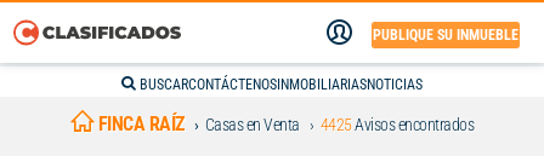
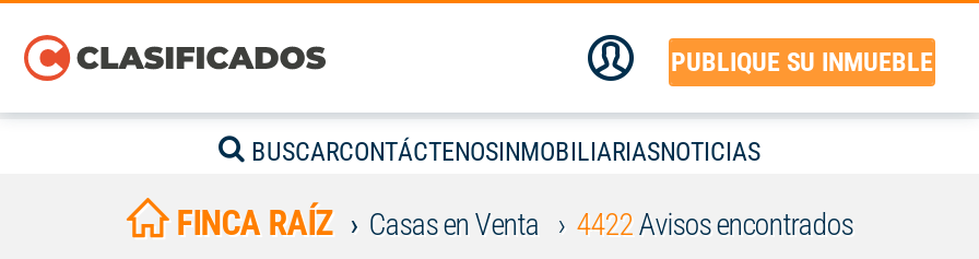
[320,115,474,134] 4425 Avisos encontrados -> [576,207,853,242] 4422 Avisos encontrados

